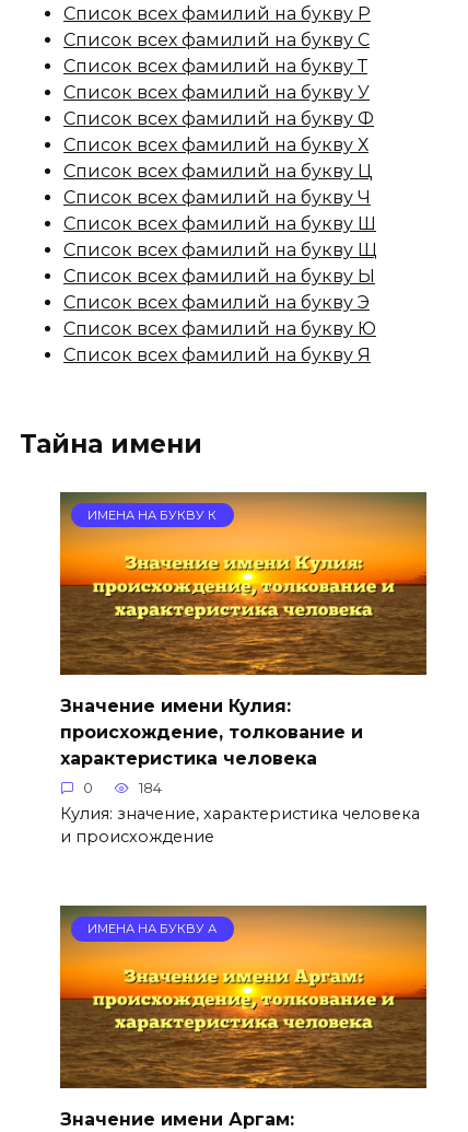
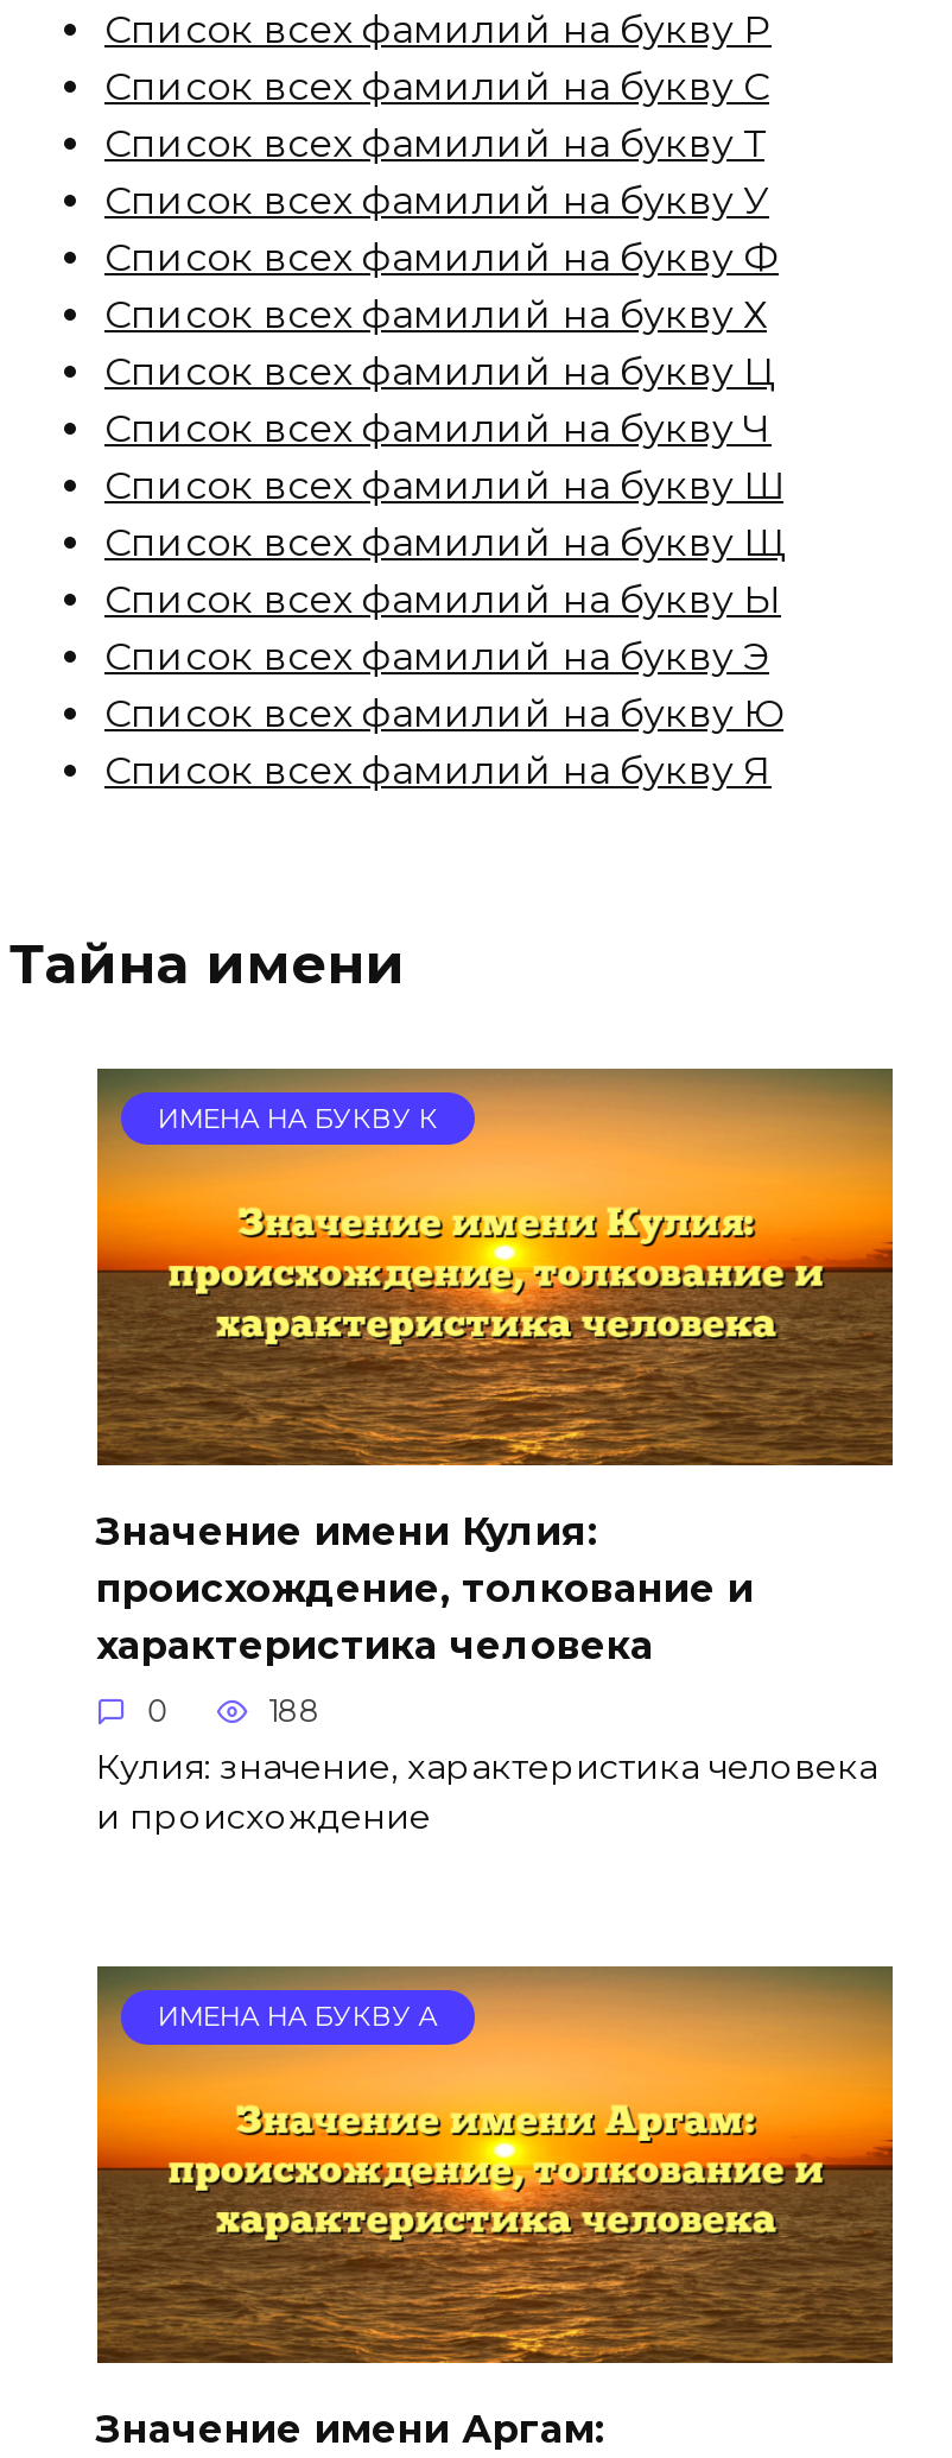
[139,780,162,797] 184 -> [268,1694,320,1730] 188

